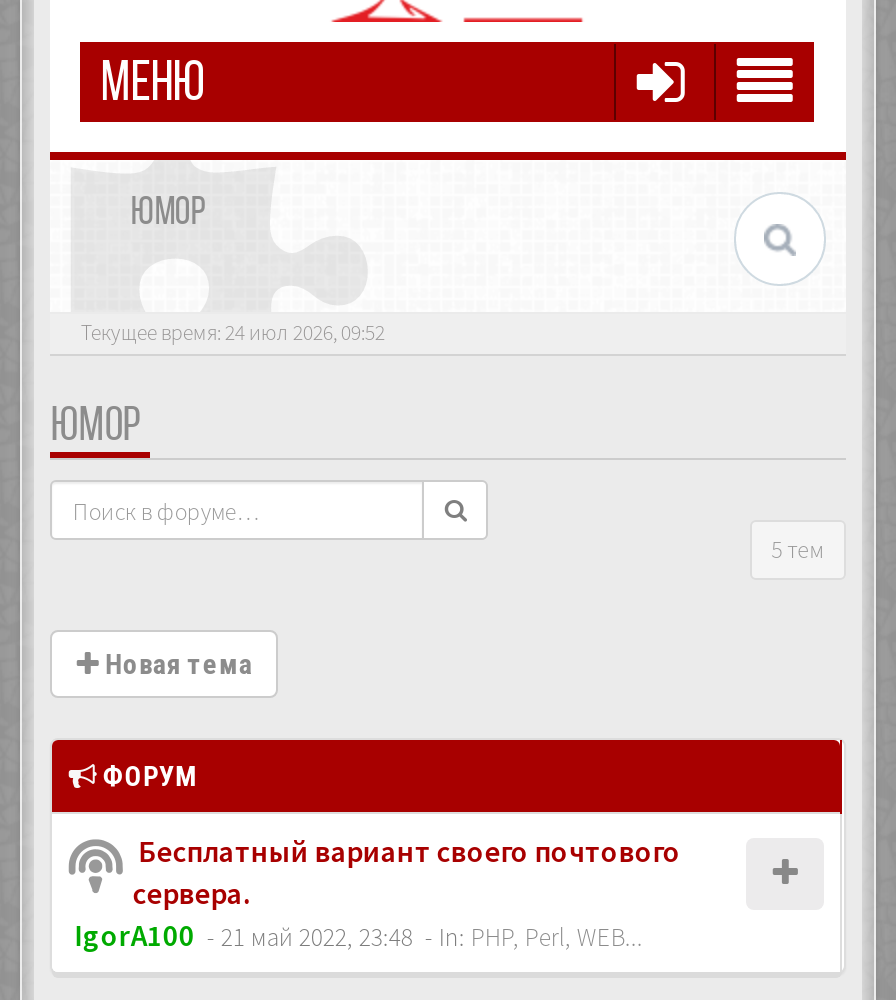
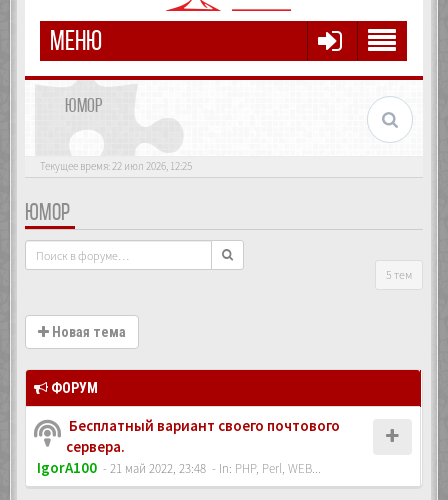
[81,318,385,346] Текущее время: 24 июл 2026, 09:52 -> [40,159,192,173] Текущее время: 22 июл 2026, 12:25

